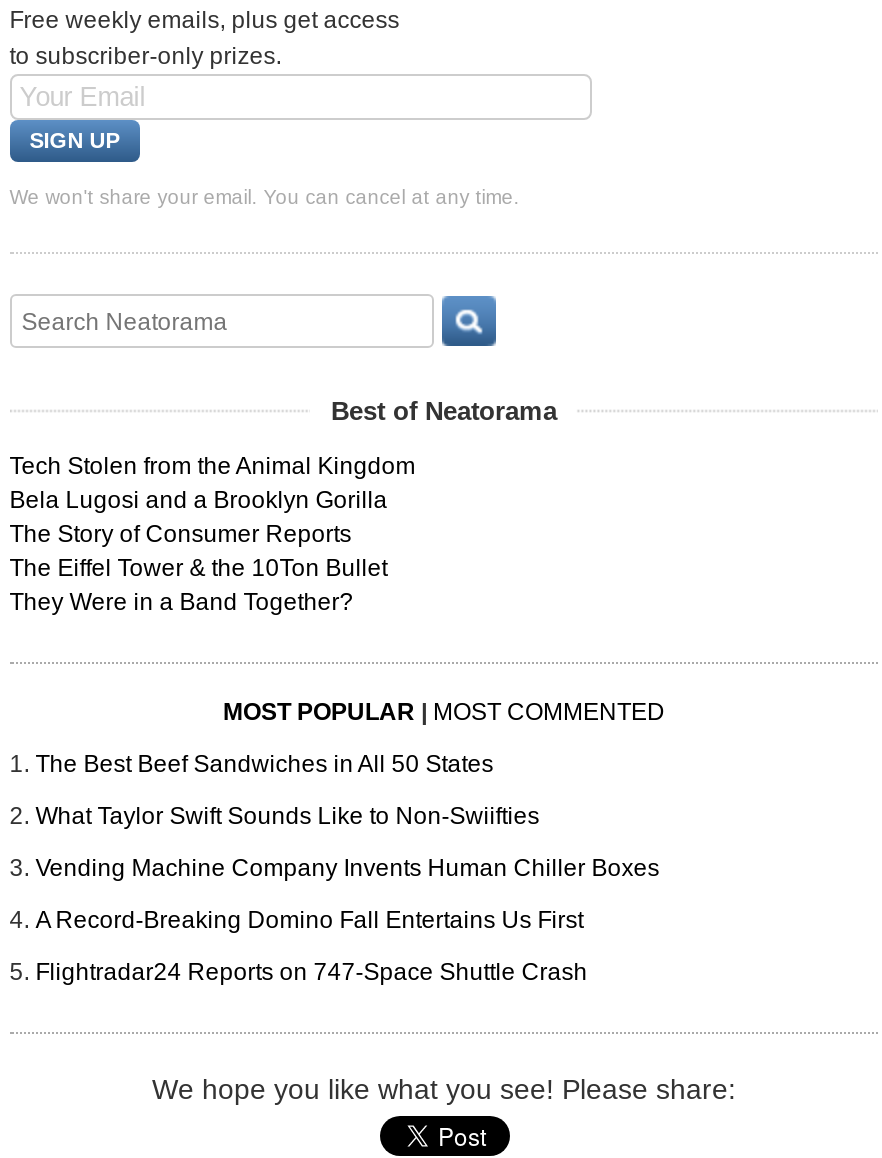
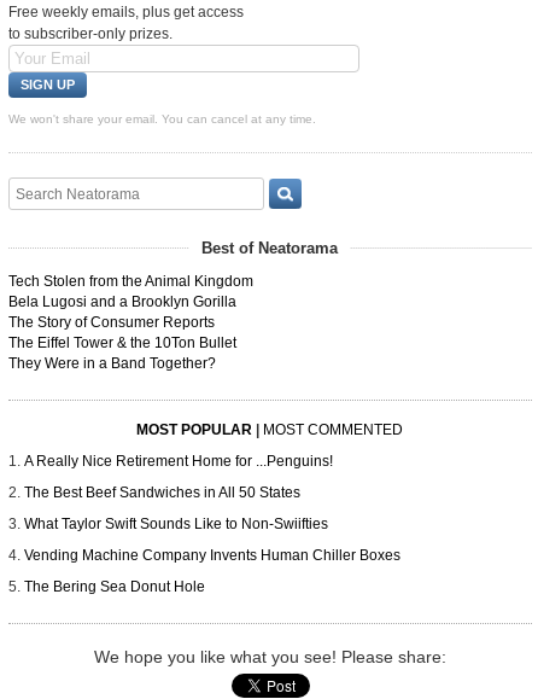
none -> [24,453,333,470] A Really Nice Retirement Home for ...Penguins!
moved [35,750,659,882] -> [24,484,400,564]: The Best Beef Sandwiches in All 50 States | What Taylor Swift Sounds Like to Non-Swiifties | Vending Machine Company Invents Human Chiller Boxes
[35,906,587,986] A Record-Breaking Domino Fall Entertains Us First | Flightradar24 Reports on 747-Space Shuttle Crash -> [24,579,205,595] The Bering Sea Donut Hole

